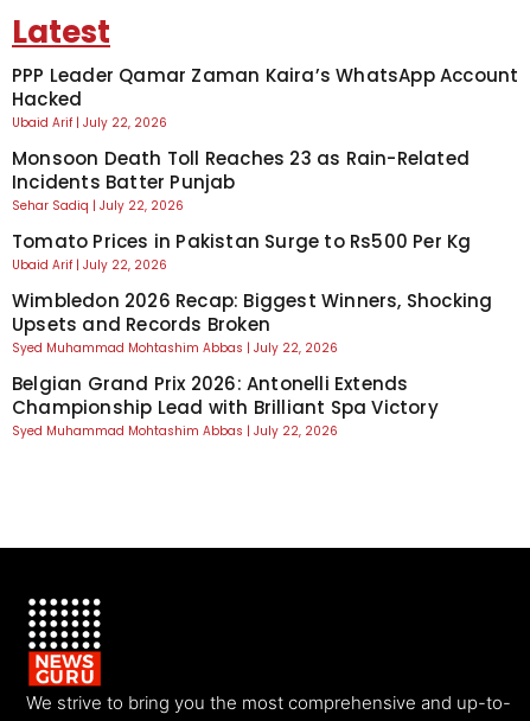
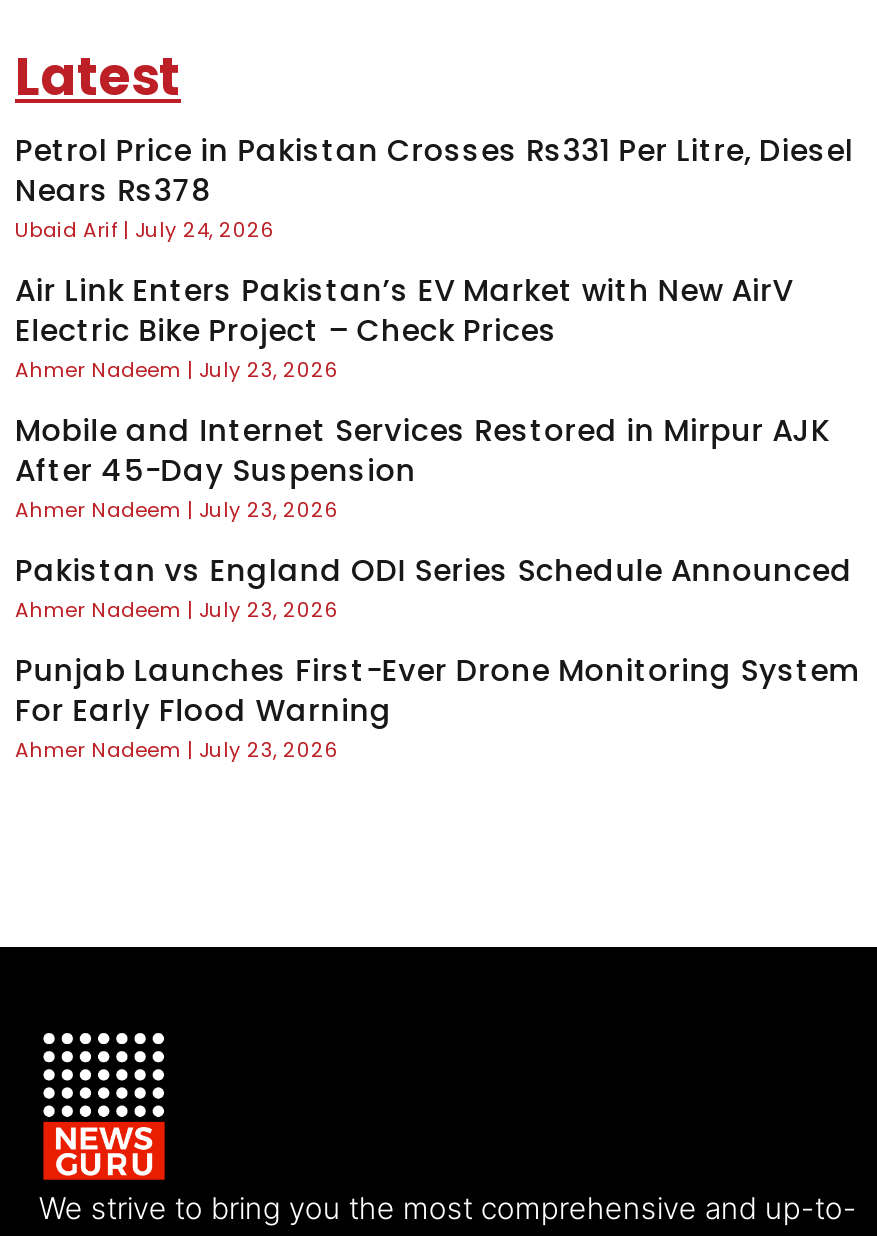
[12,63,519,132] PPP Leader Qamar Zaman Kaira’s WhatsApp Account | Hacked | Ubaid Arif July 22, 2026 -> [15,130,853,246] Petrol Price in Pakistan Crosses Rs331 Per Litre, Diesel | Nears Rs378 | Ubaid Arif July 24, 2026
[12,146,470,215] Monsoon Death Toll Reaches 23 as Rain-Related | Incidents Batter Punjab | Sehar Sadiq July 22, 2026 -> [15,270,793,386] Air Link Enters Pakistan’s EV Market with New AirV | Electric Bike Project – Check Prices | Ahmer Nadeem July 23, 2026
[12,229,471,274] Tomato Prices in Pakistan Surge to Rs500 Per Kg | Ubaid Arif July 22, 2026 -> [15,410,829,526] Mobile and Internet Services Restored in Mirpur AJK | After 45-Day Suspension | Ahmer Nadeem July 23, 2026
[12,289,493,357] Wimbledon 2026 Recap: Biggest Winners, Shocking | Upsets and Records Broken | Syed Muhammad Mohtashim Abbas July 22, 2026 -> [15,550,853,626] Pakistan vs England ODI Series Schedule Announced | Ahmer Nadeem July 23, 2026
[12,372,438,440] Belgian Grand Prix 2026: Antonelli Extends | Championship Lead with Brilliant Spa Victory | Syed Muhammad Mohtashim Abbas July 22, 2026 -> [15,650,861,766] Punjab Launches First-Ever Drone Monitoring System | For Early Flood Warning | Ahmer Nadeem July 23, 2026

